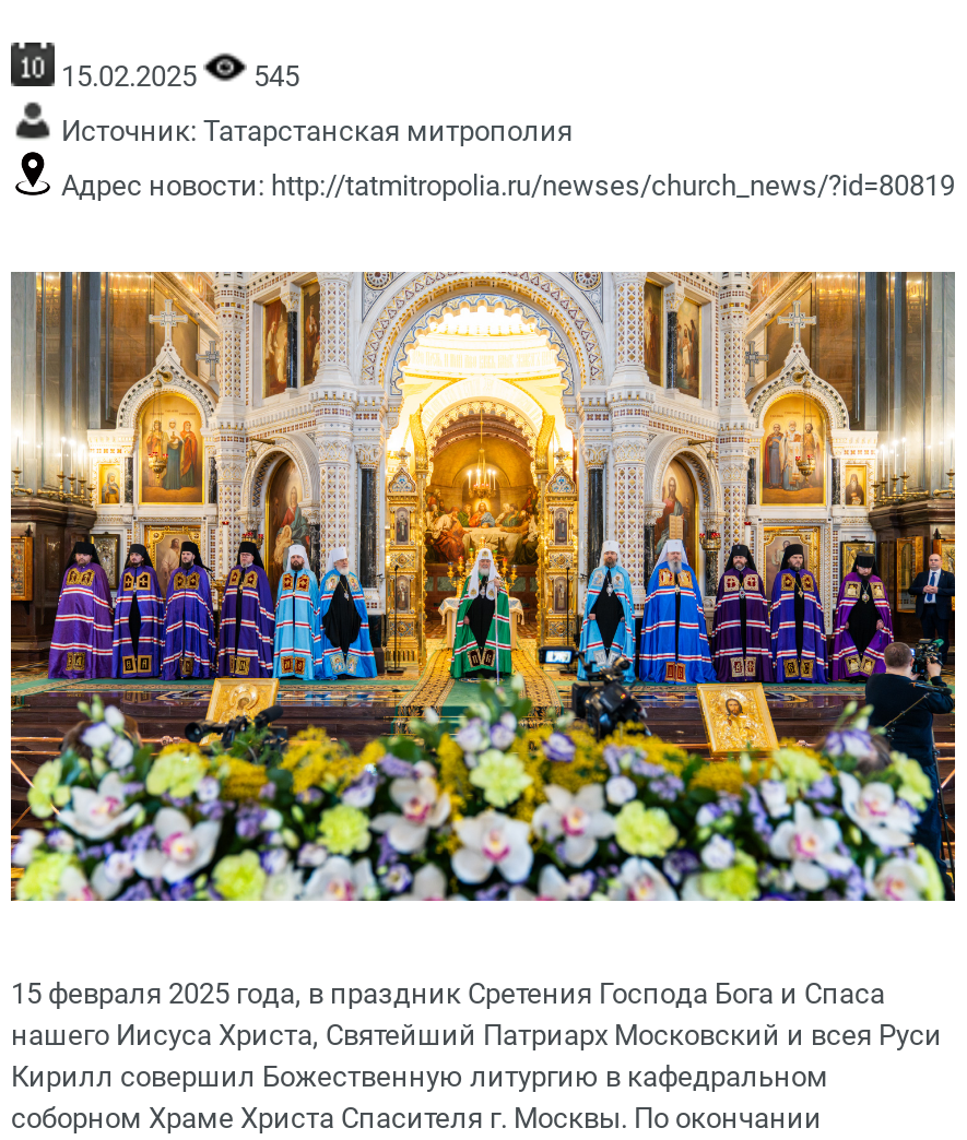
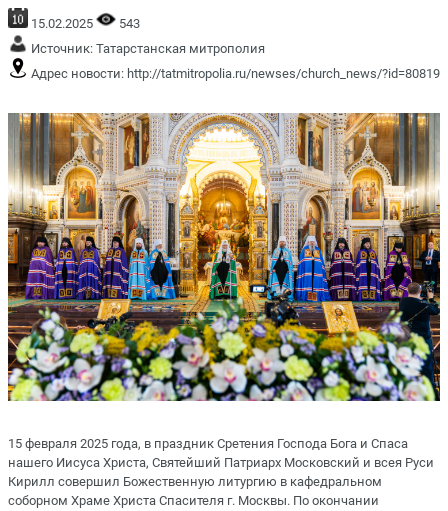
[55,59,299,92] 15.02.2025 545 -> [28,16,140,31] 15.02.2025 543

